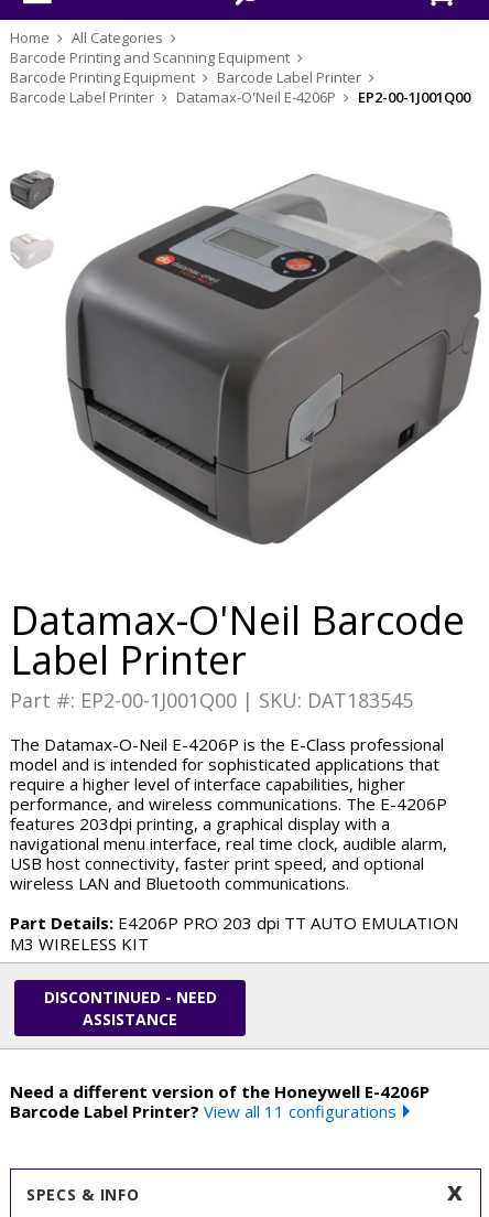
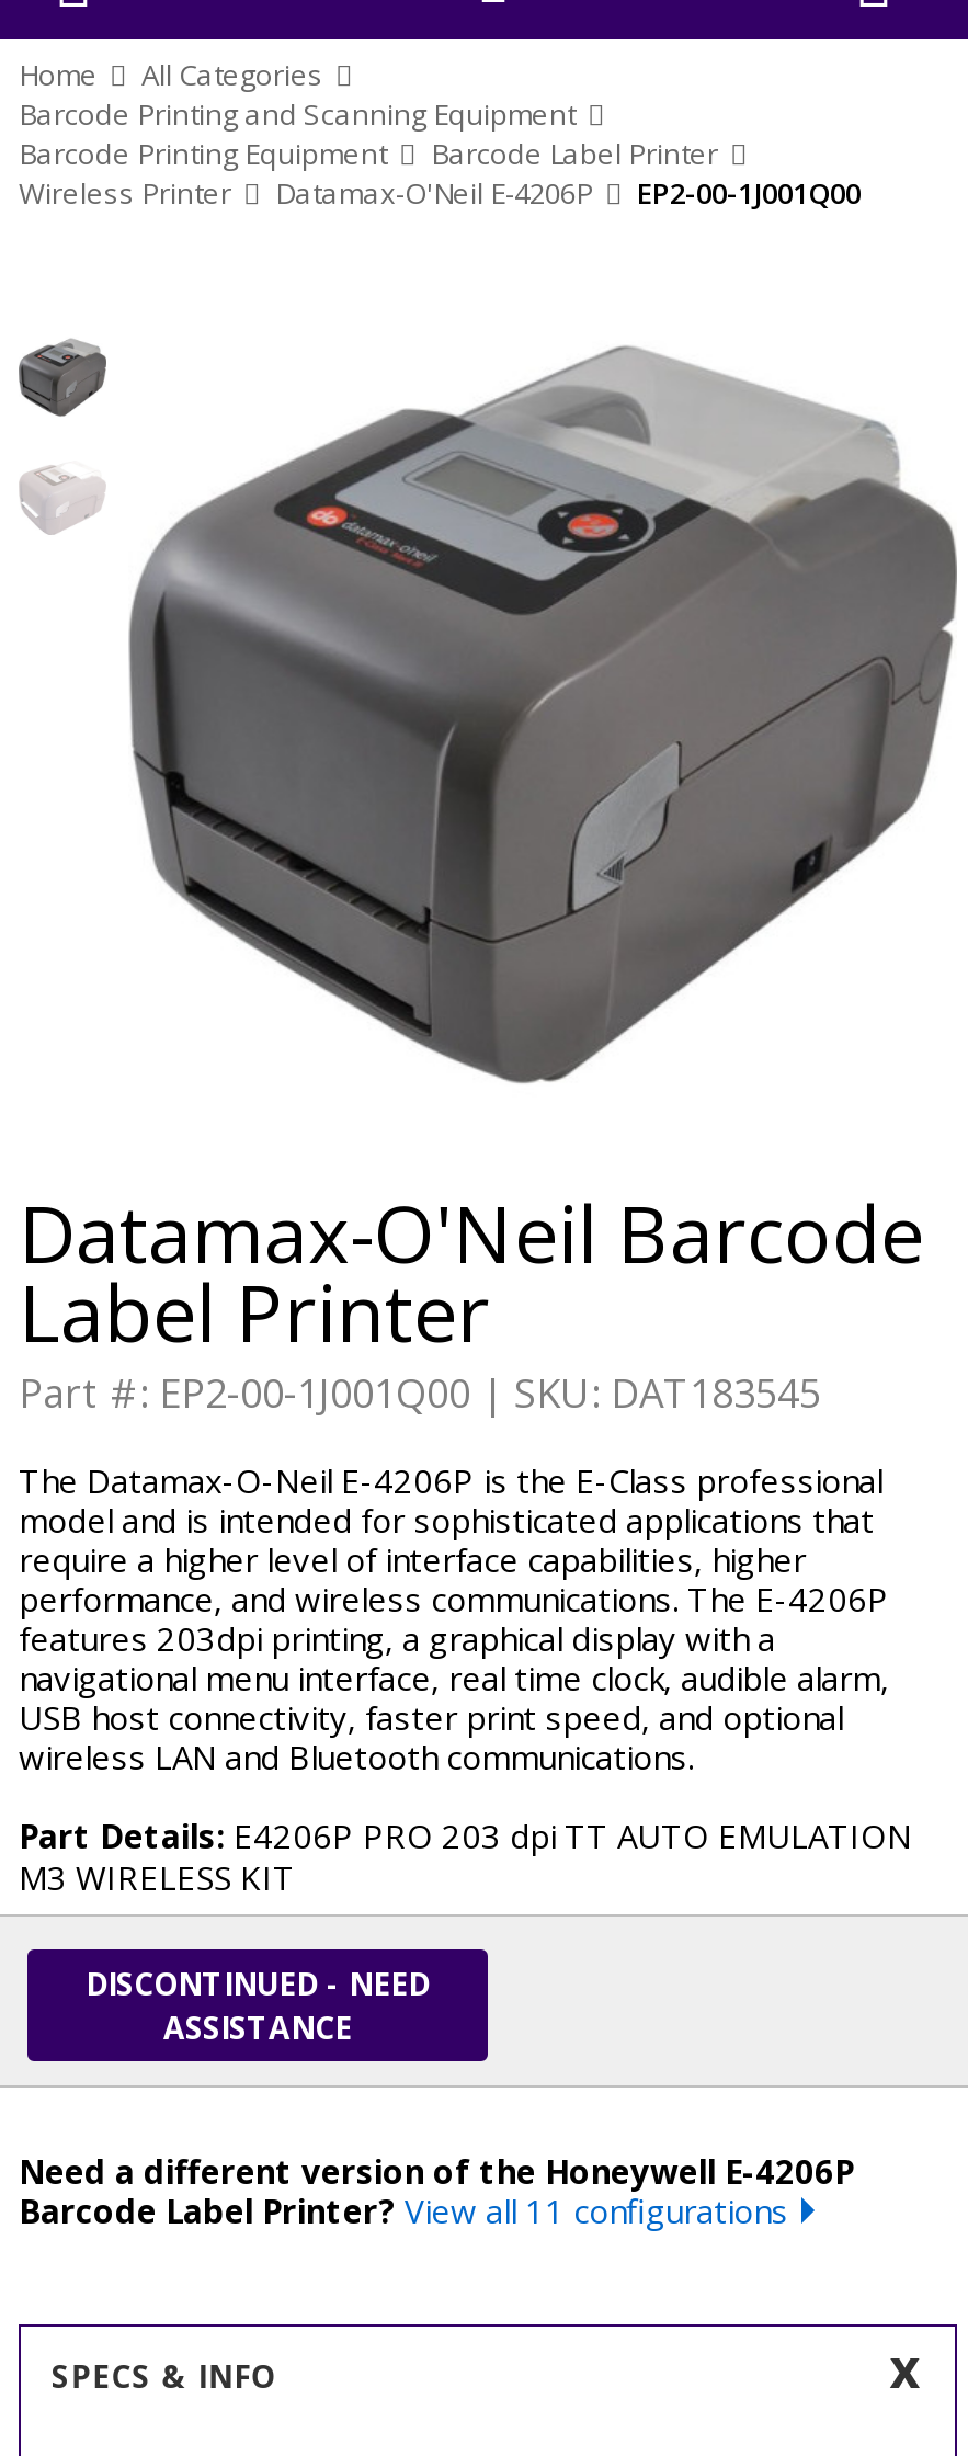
[10,87,157,107] Barcode Label Printer -> [19,173,238,213] Wireless Printer

